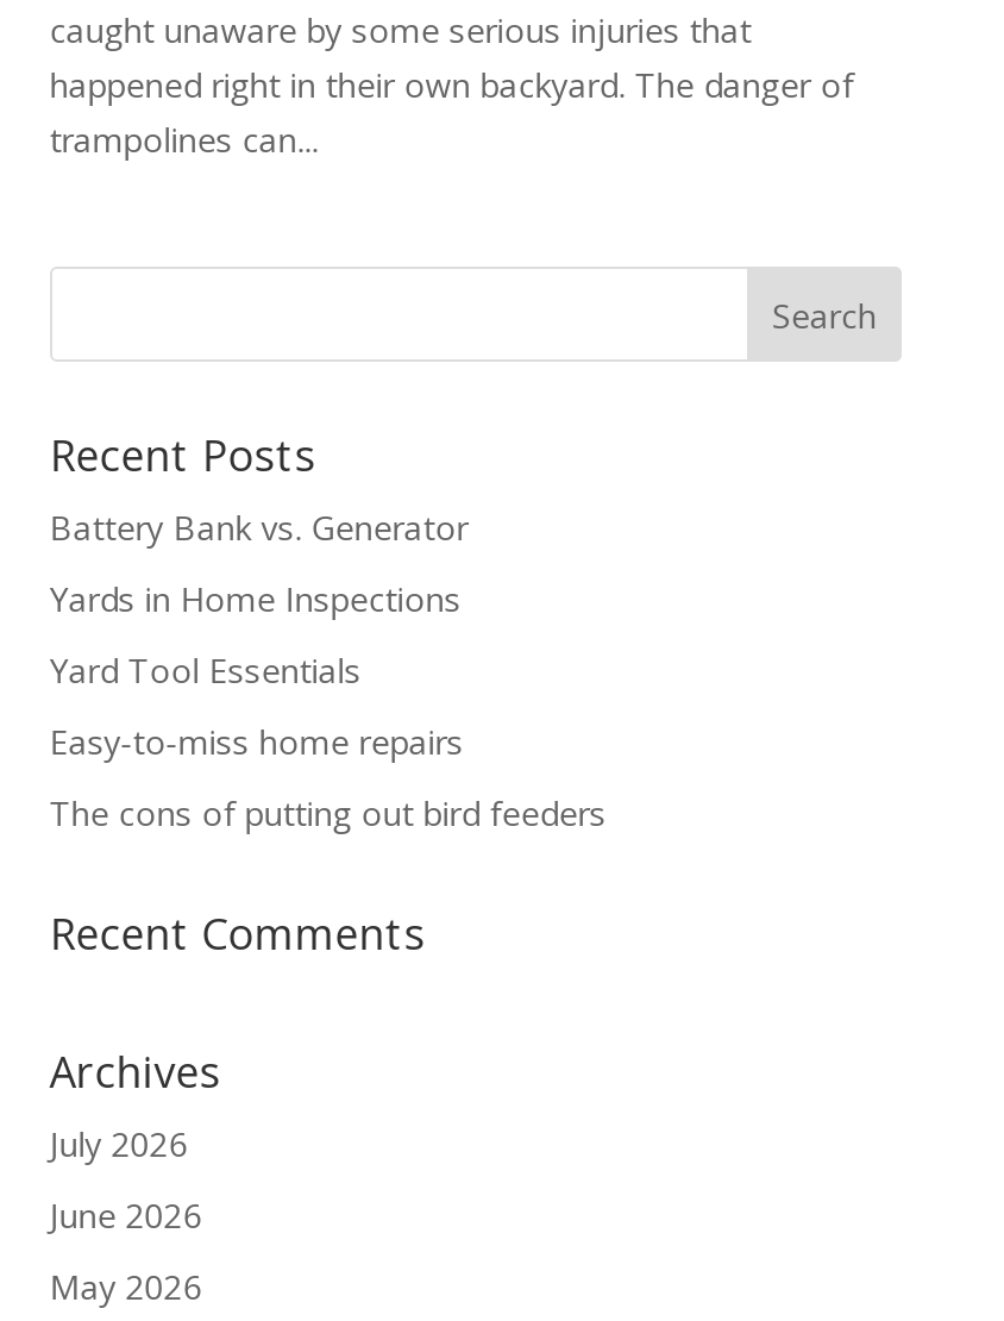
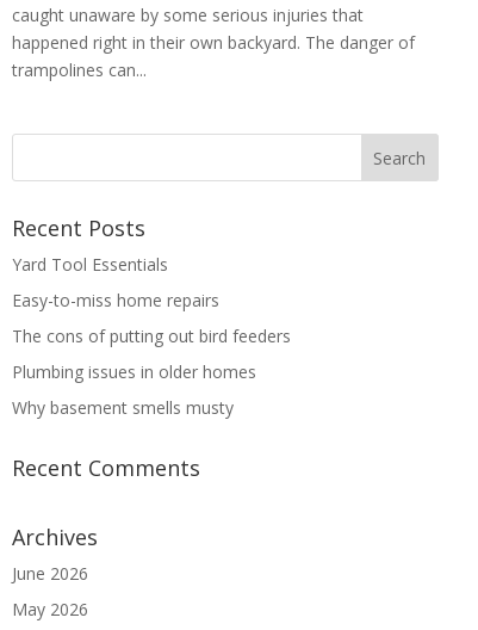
[49,505,468,621] Battery Bank vs. Generator | Yards in Home Inspections -> none
moved [49,647,606,835] -> [12,253,291,347]: Yard Tool Essentials | Easy-to-miss home repairs | The cons of putting out bird feeders
none -> [12,360,256,419] Plumbing issues in older homes | Why basement smells musty
[49,1121,187,1166] July 2026 -> none

